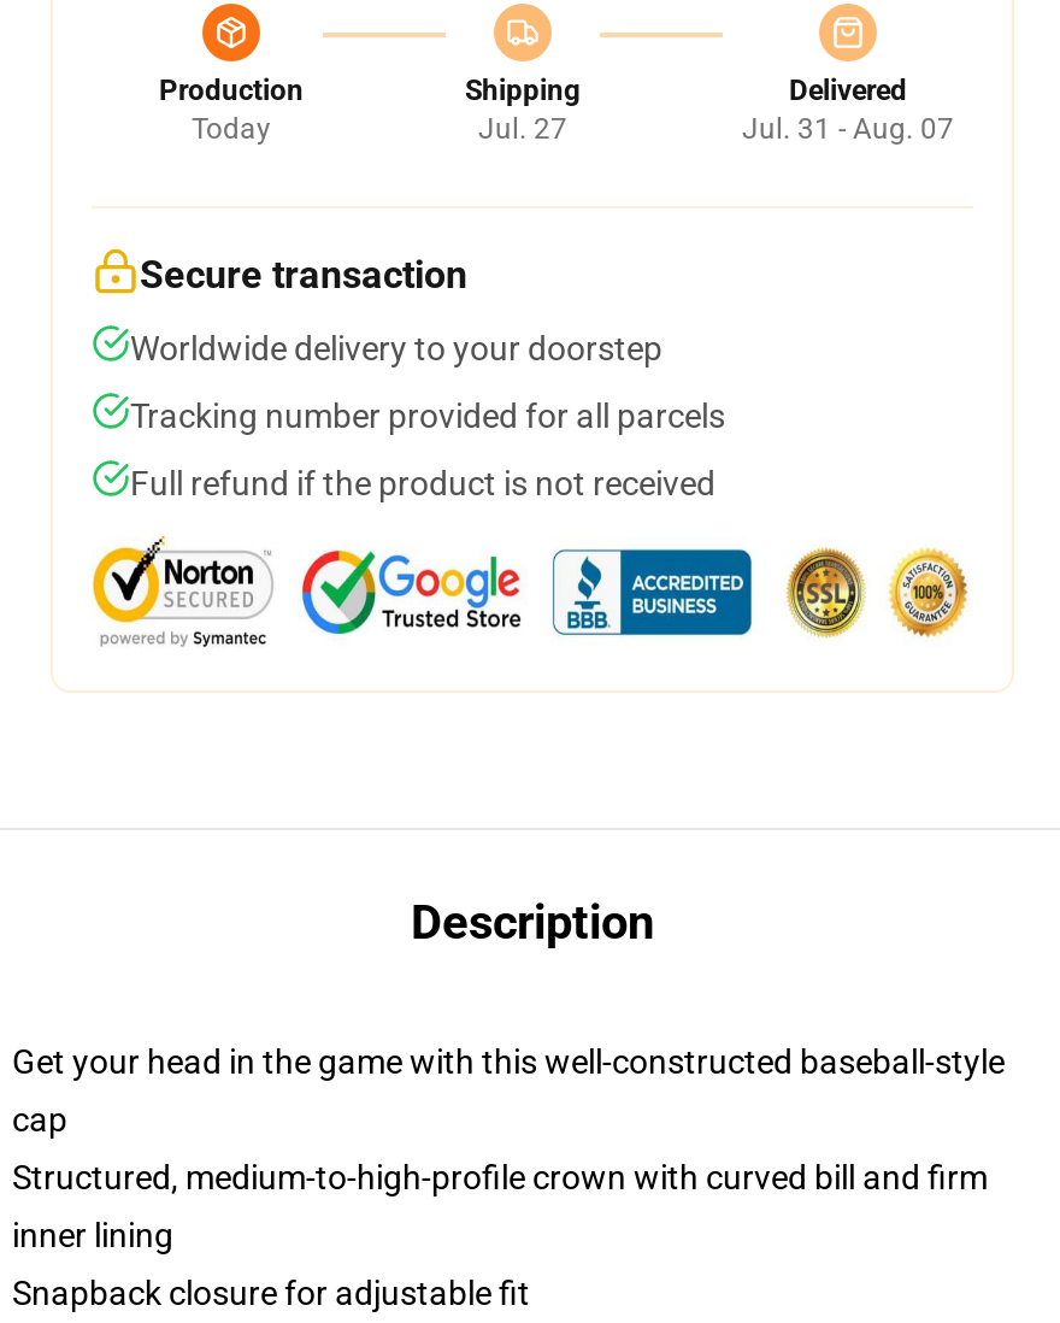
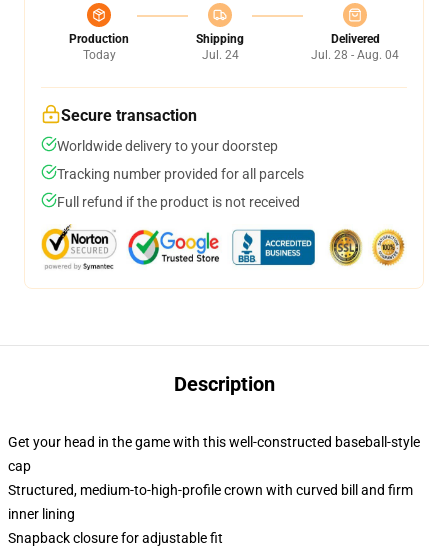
[478,112,567,146] Jul. 27 -> [201,48,238,62] Jul. 24
[742,112,954,146] Jul. 31 - Aug. 07 -> [311,48,399,62] Jul. 28 - Aug. 04

